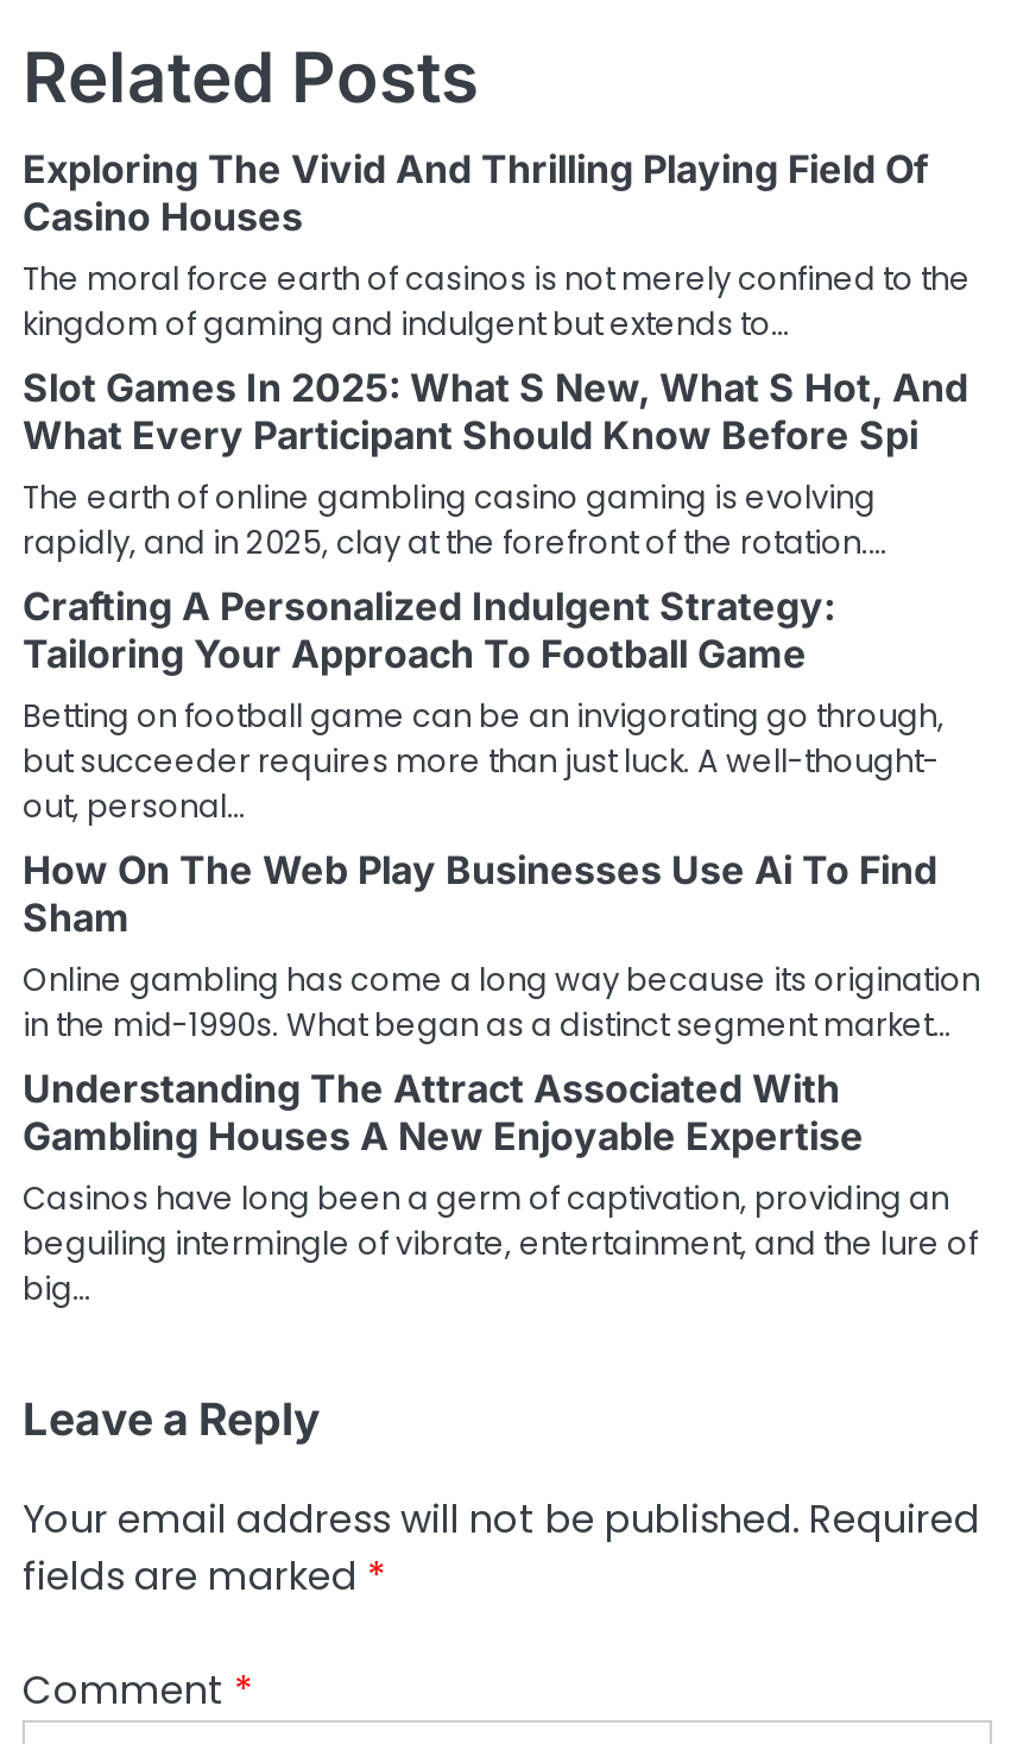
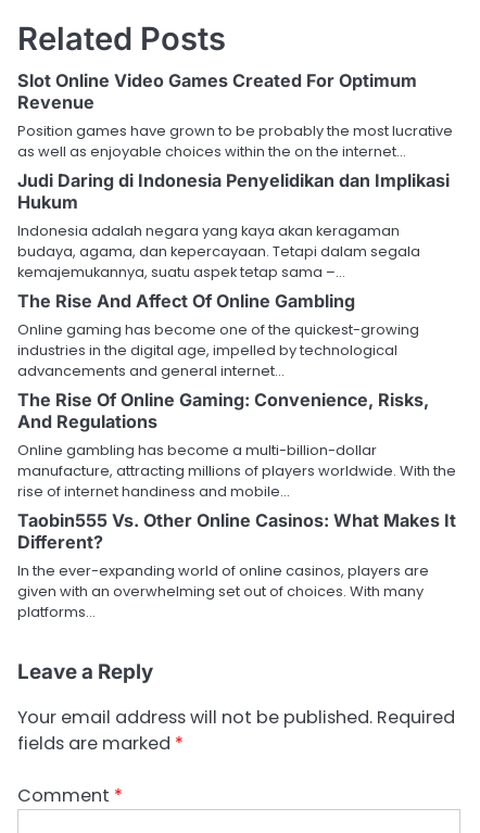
[23,144,980,1311] Exploring The Vivid And Thrilling Playing Field Of | Casino Houses | The moral force earth of casinos is not merely confined to the | kingdom of gaming and indulgent but extends to… | Slot Games In 2025: What S New, What S Hot, And | What Every Participant Should Know Before Spi | The earth of online gambling casino gaming is evolving | rapidly, and in 2025, clay at the forefront of the rotation.… | Crafting A Personalized Indulgent Strategy: | Tailoring Your Approach To Football Game | Betting on football game can be an invigorating go through, | but succeeder requires more than just luck. A well-thought- | out, personal… | How On The Web Play Businesses Use Ai To Find | Sham | Online gambling has come a long way because its origination | in the mid-1990s. What began as a distinct segment market… | Understanding The Attract Associated With | Gambling Houses A New Enjoyable Expertise | Casinos have long been a germ of captivation, providing an | beguiling intermingle of vibrate, entertainment, and the lure of | big… -> [17,69,456,622] Slot Online Video Games Created For Optimum | Revenue | Position games have grown to be probably the most lucrative | as well as enjoyable choices within the on the internet… | Judi Daring di Indonesia Penyelidikan dan Implikasi | Hukum | Indonesia adalah negara yang kaya akan keragaman | budaya, agama, dan kepercayaan. Tetapi dalam segala | kemajemukannya, suatu aspek tetap sama –… | The Rise And Affect Of Online Gambling | Online gaming has become one of the quickest-growing | industries in the digital age, impelled by technological | advancements and general internet… | The Rise Of Online Gaming: Convenience, Risks, | And Regulations | Online gambling has become a multi-billion-dollar | manufacture, attracting millions of players worldwide. With the | rise of internet handiness and mobile… | Taobin555 Vs. Other Online Casinos: What Makes It | Different? | In the ever-expanding world of online casinos, players are | given with an overwhelming set out of choices. With many | platforms…

